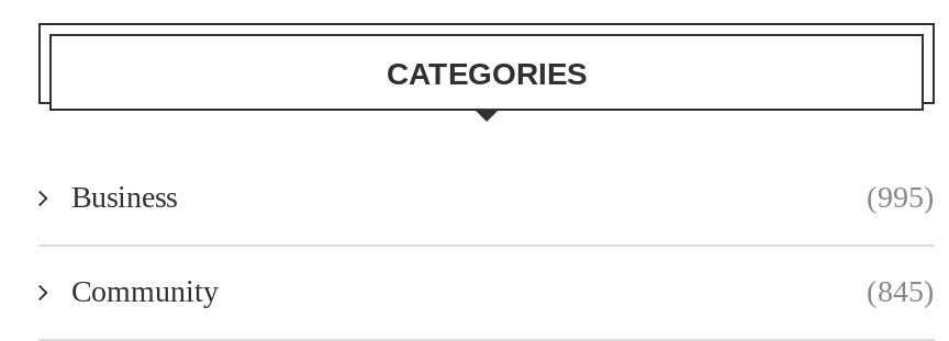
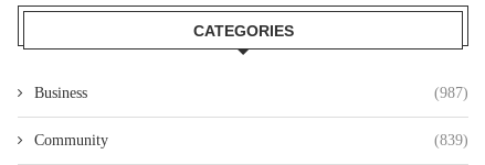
[867,180,935,213] (995) -> [434,84,468,101] (987)
[867,275,935,307] (845) -> [434,132,468,148] (839)

